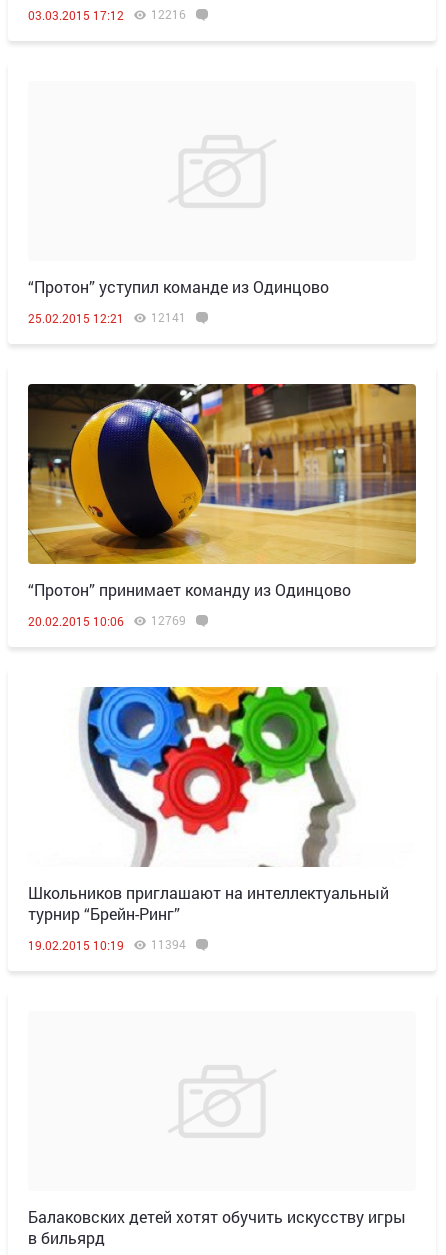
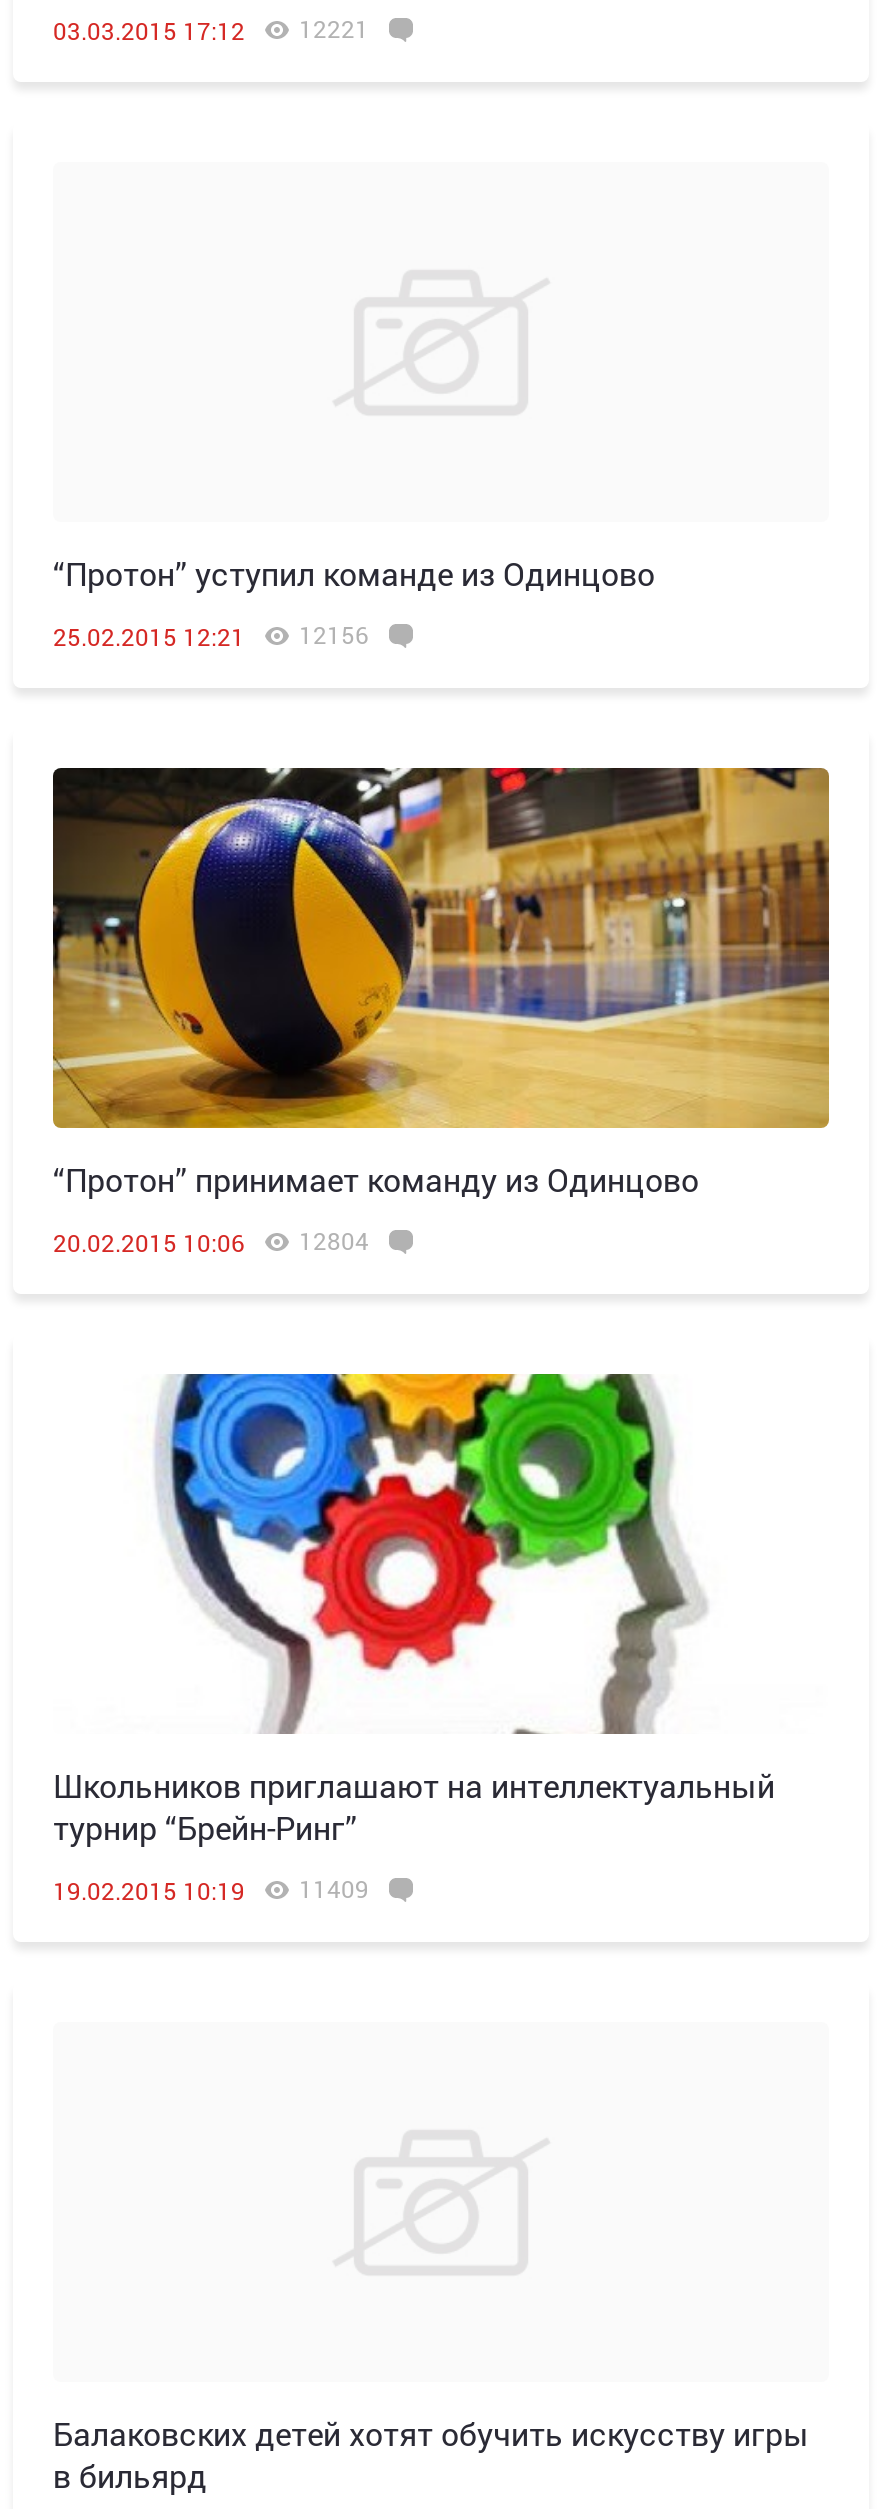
[28,6,186,23] 03.03.2015 17:12 12216 -> [53,12,369,46] 03.03.2015 17:12 12221
[28,309,186,326] 25.02.2015 12:21 12141 -> [53,618,369,652] 25.02.2015 12:21 12156
[28,612,186,629] 20.02.2015 10:06 12769 -> [53,1224,369,1258] 20.02.2015 10:06 12804
[28,936,186,953] 19.02.2015 10:19 11394 -> [53,1872,369,1906] 19.02.2015 10:19 11409

